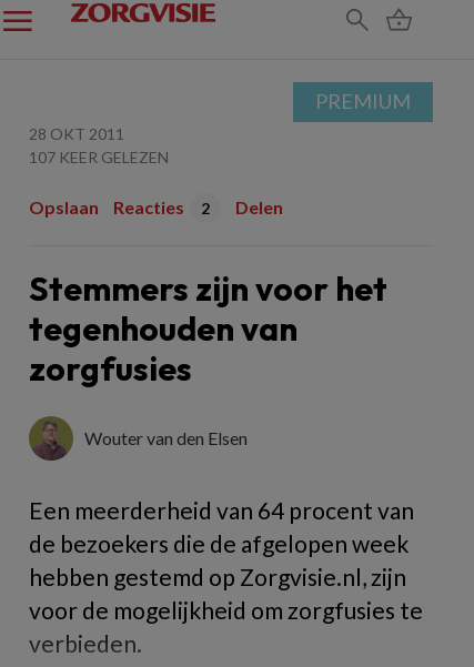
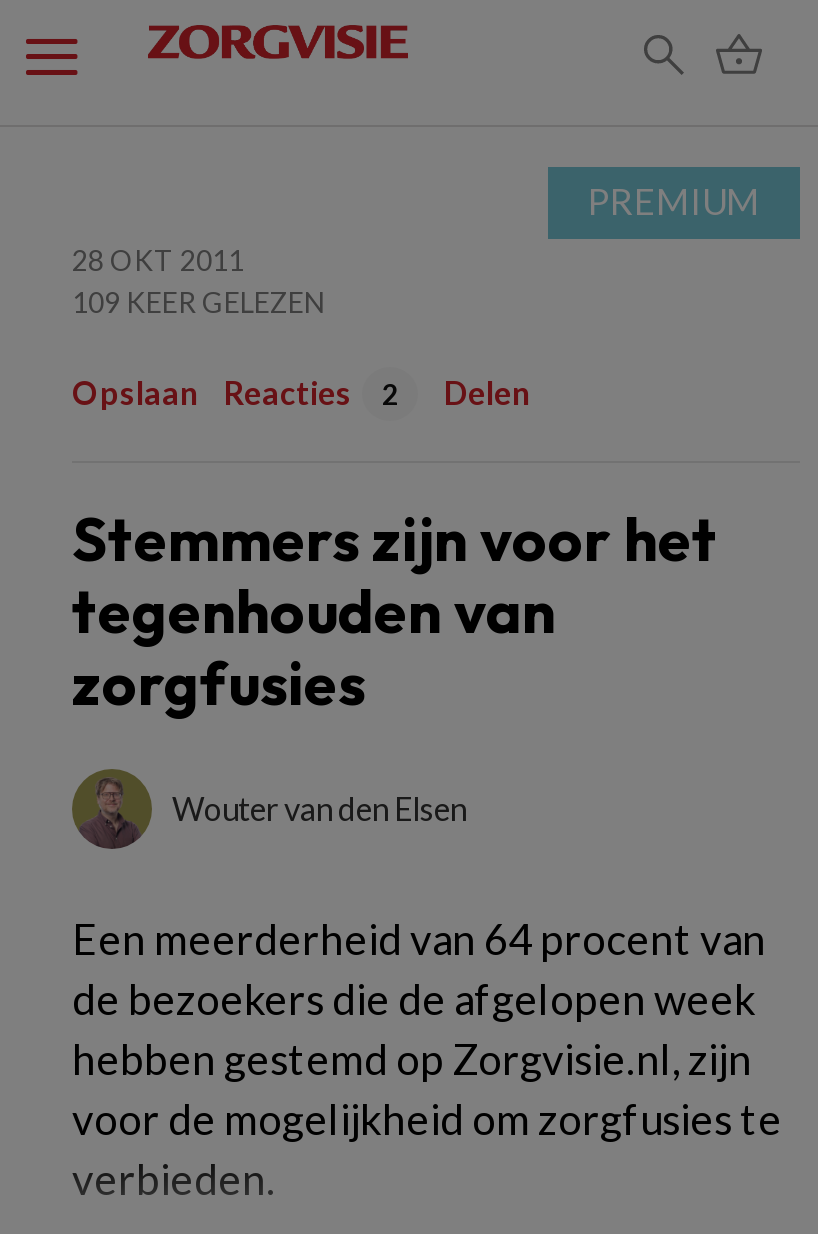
[29,148,169,166] 107 KEER GELEZEN -> [72,285,324,319] 109 KEER GELEZEN

